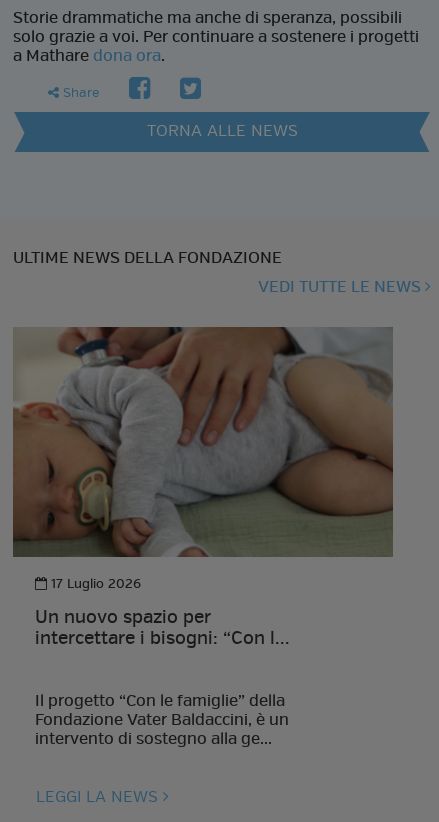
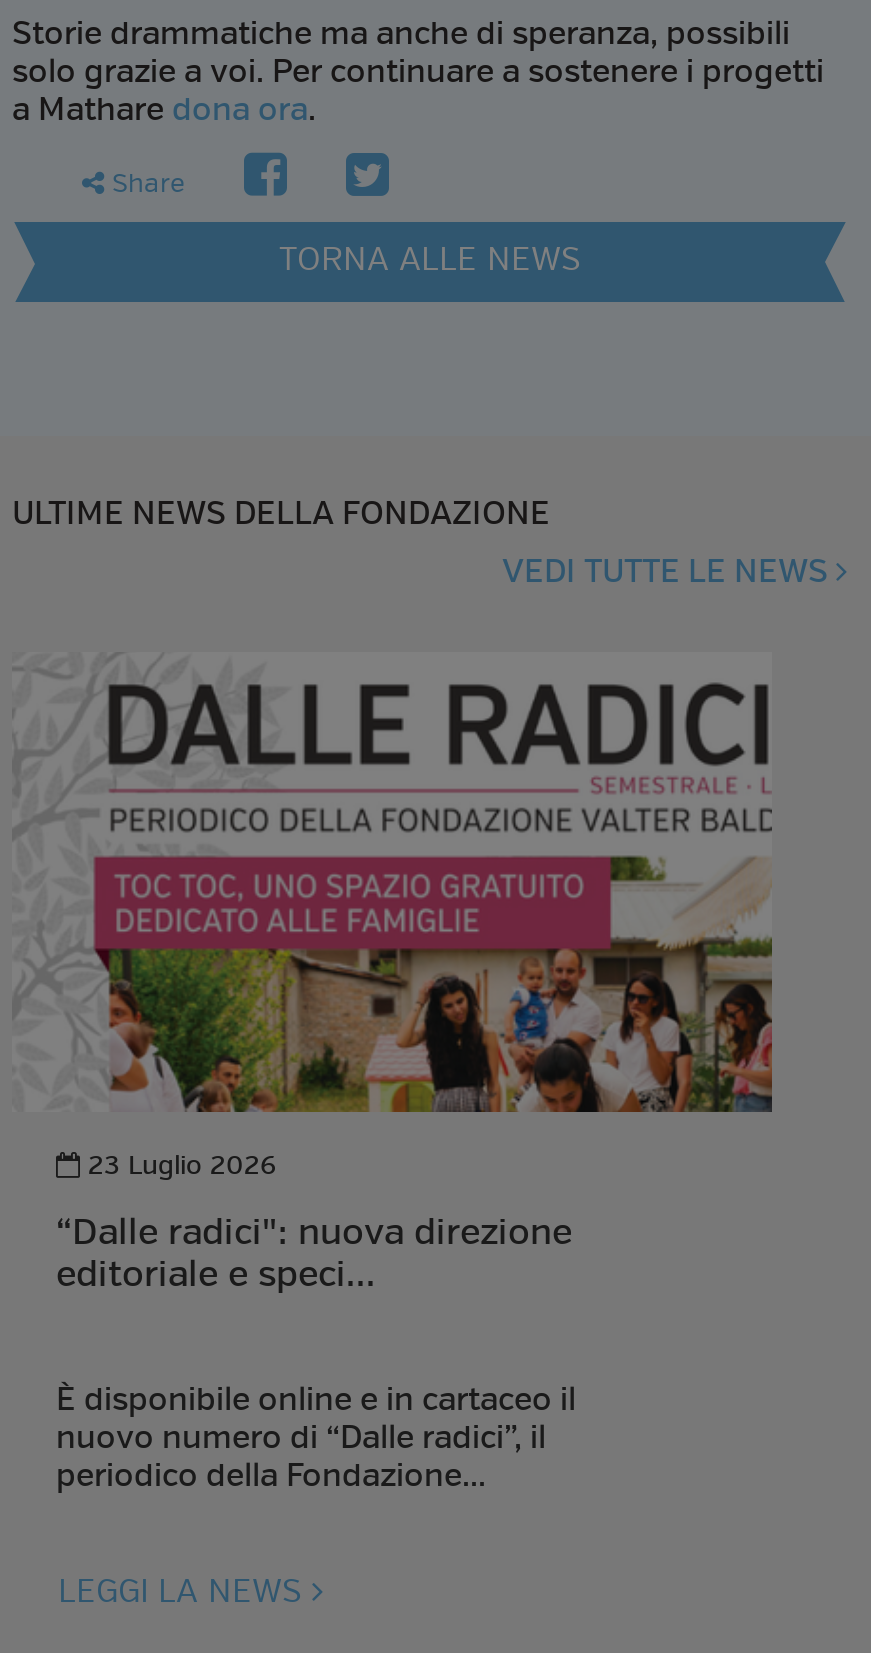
[12,326,394,592] [image] | 17 Luglio 2026 -> [12,652,774,1183] [image] | 23 Luglio 2026
[35,606,290,649] Un nuovo spazio per | intercettare i bisogni: “Con l... -> [56,1211,572,1297] “Dalle radici": nuova direzione | editoriale e speci...
[35,691,289,749] Il progetto “Con le famiglie” della | Fondazione Vater Baldaccini, è un | intervento di sostegno alla ge... -> [56,1381,576,1497] È disponibile online e in cartaceo il | nuovo numero di “Dalle radici”, il | periodico della Fondazione...

